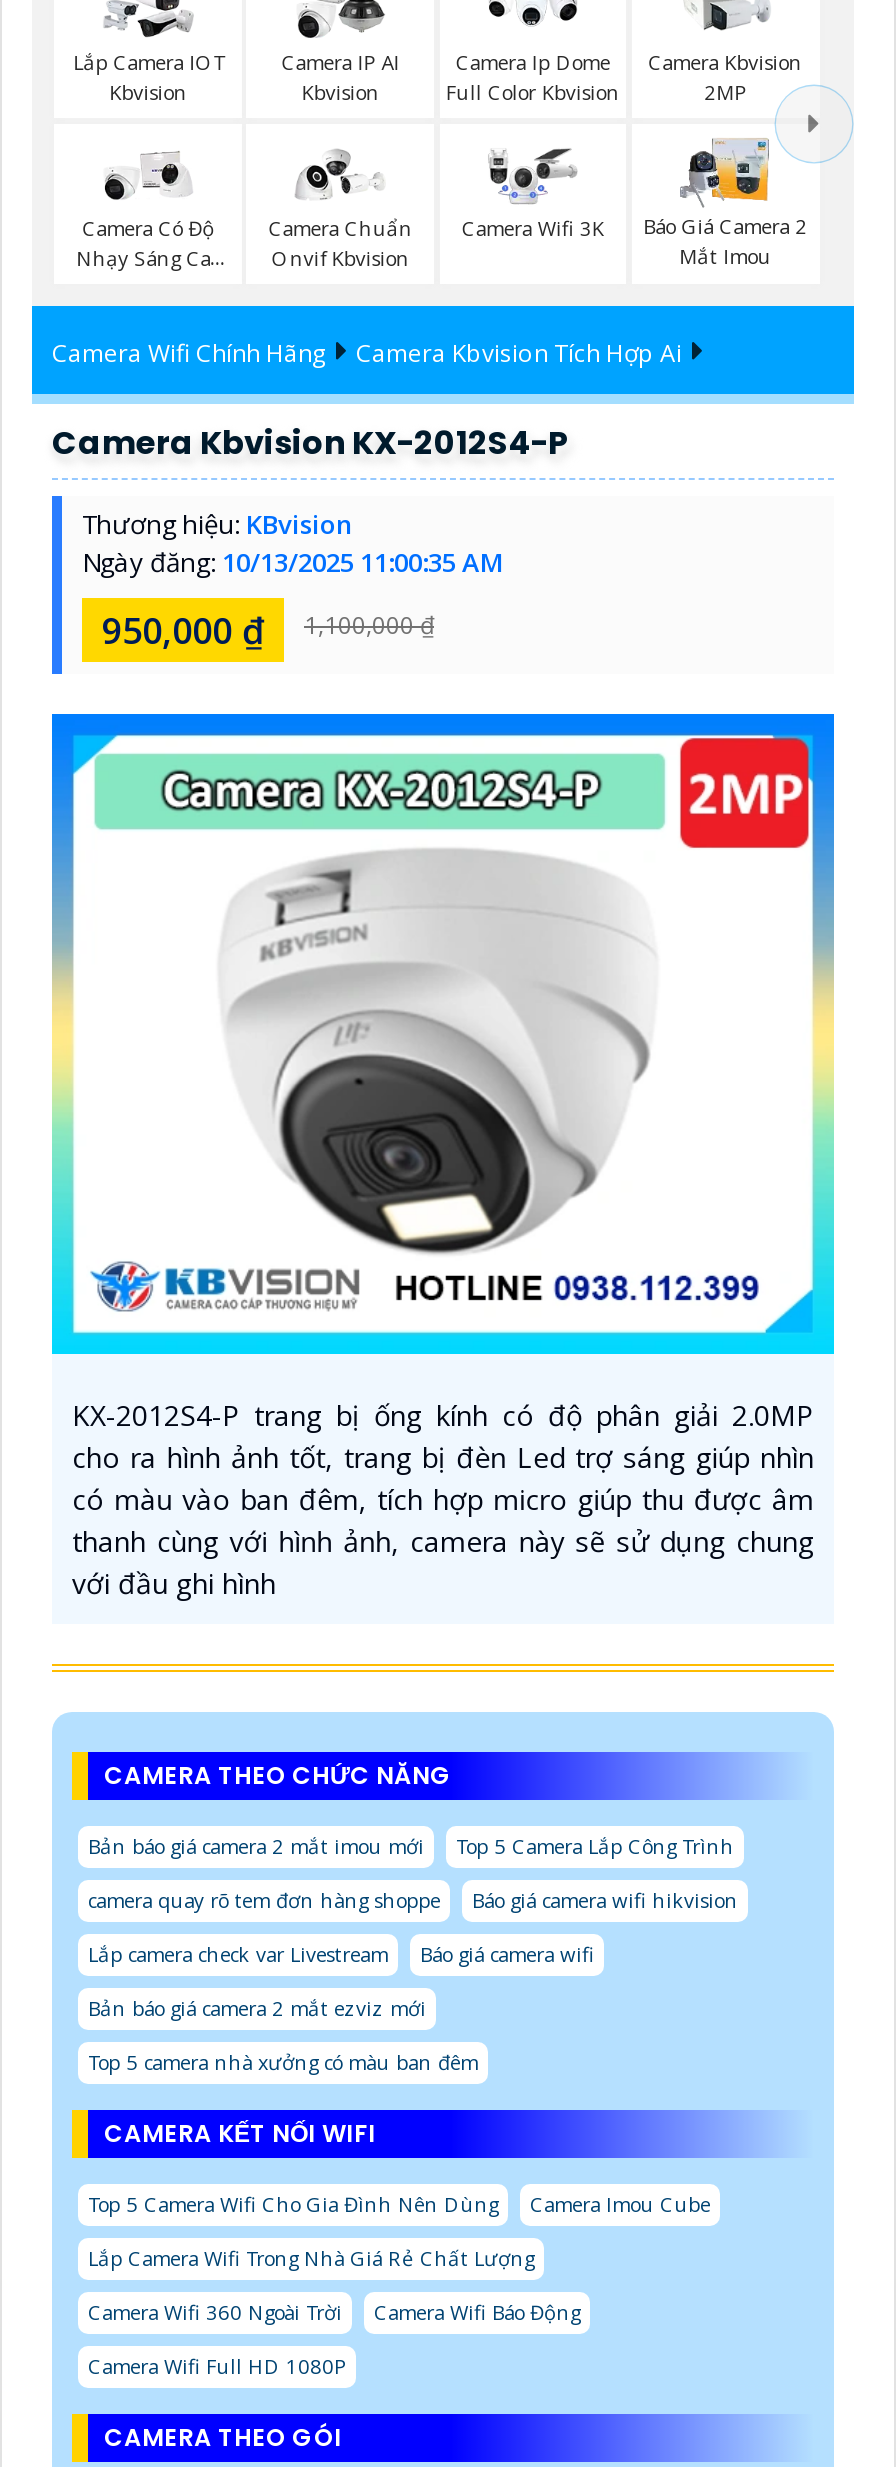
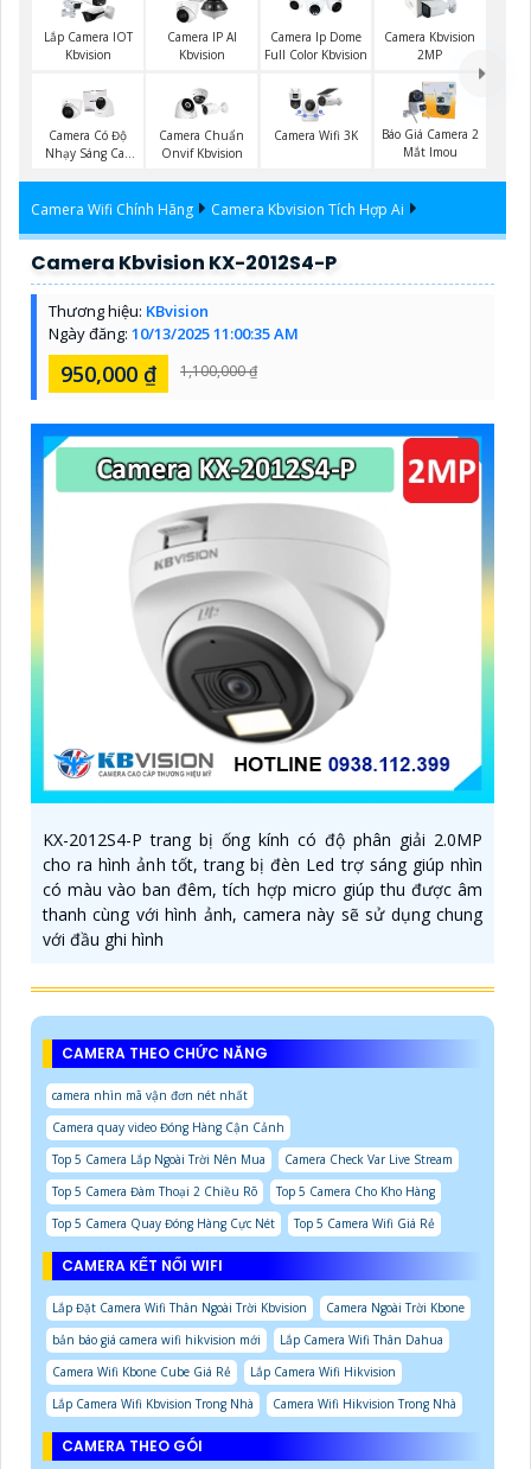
[88,1831,734,1859] Bản báo giá camera 2 mắt imou mới | Top 5 Camera Lắp Công Trình -> [52,1086,248,1103] camera nhìn mã vận đơn nét nhất
[88,1885,738,1913] camera quay rõ tem đơn hàng shoppe | Báo giá camera wifi hikvision -> [52,1118,284,1135] Camera quay video Đóng Hàng Cận Cảnh
[88,1939,594,1967] Lắp camera check var Livestream | Báo giá camera wifi -> [52,1151,453,1167] Top 5 Camera Lắp Ngoài Trời Nên Mua | Camera Check Var Live Stream
[88,1993,426,2021] Bản báo giá camera 2 mắt ezviz mới -> [52,1183,435,1199] Top 5 Camera Đàm Thoại 2 Chiều Rõ | Top 5 Camera Cho Kho Hàng
[88,2047,478,2075] Top 5 camera nhà xưởng có màu ban đêm -> [52,1215,435,1231] Top 5 Camera Quay Đóng Hàng Cực Nét | Top 5 Camera Wifi Giá Rẻ
[88,2189,710,2217] Top 5 Camera Wifi Cho Gia Đình Nên Dùng | Camera Imou Cube -> [52,1299,465,1315] Lắp Đặt Camera Wifi Thân Ngoài Trời Kbvision | Camera Ngoài Trời Kbone
[88,2243,534,2271] Lắp Camera Wifi Trong Nhà Giá Rẻ Chất Lượng -> [52,1331,443,1347] bản báo giá camera wifi hikvision mới | Lắp Camera Wifi Thân Dahua
[88,2297,580,2325] Camera Wifi 360 Ngoài Trời | Camera Wifi Báo Động -> [52,1363,396,1380] Camera Wifi Kbone Cube Giá Rẻ | Lắp Camera Wifi Hikvision
[88,2351,346,2379] Camera Wifi Full HD 1080P -> [52,1395,456,1412] Lắp Camera Wifi Kbvision Trong Nhà | Camera Wifi Hikvision Trong Nhà

